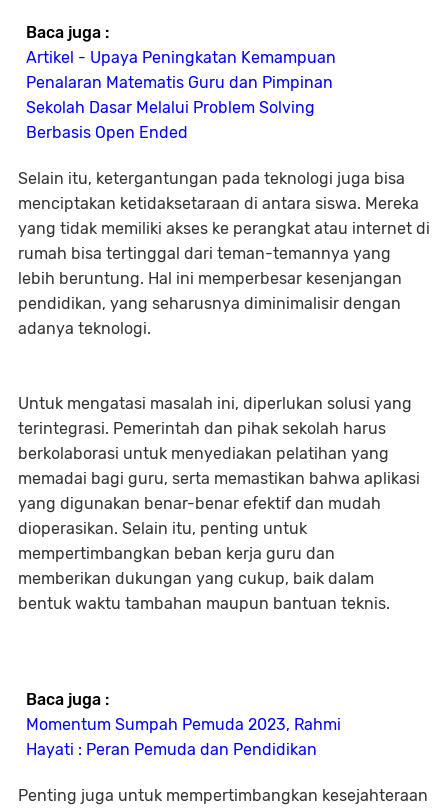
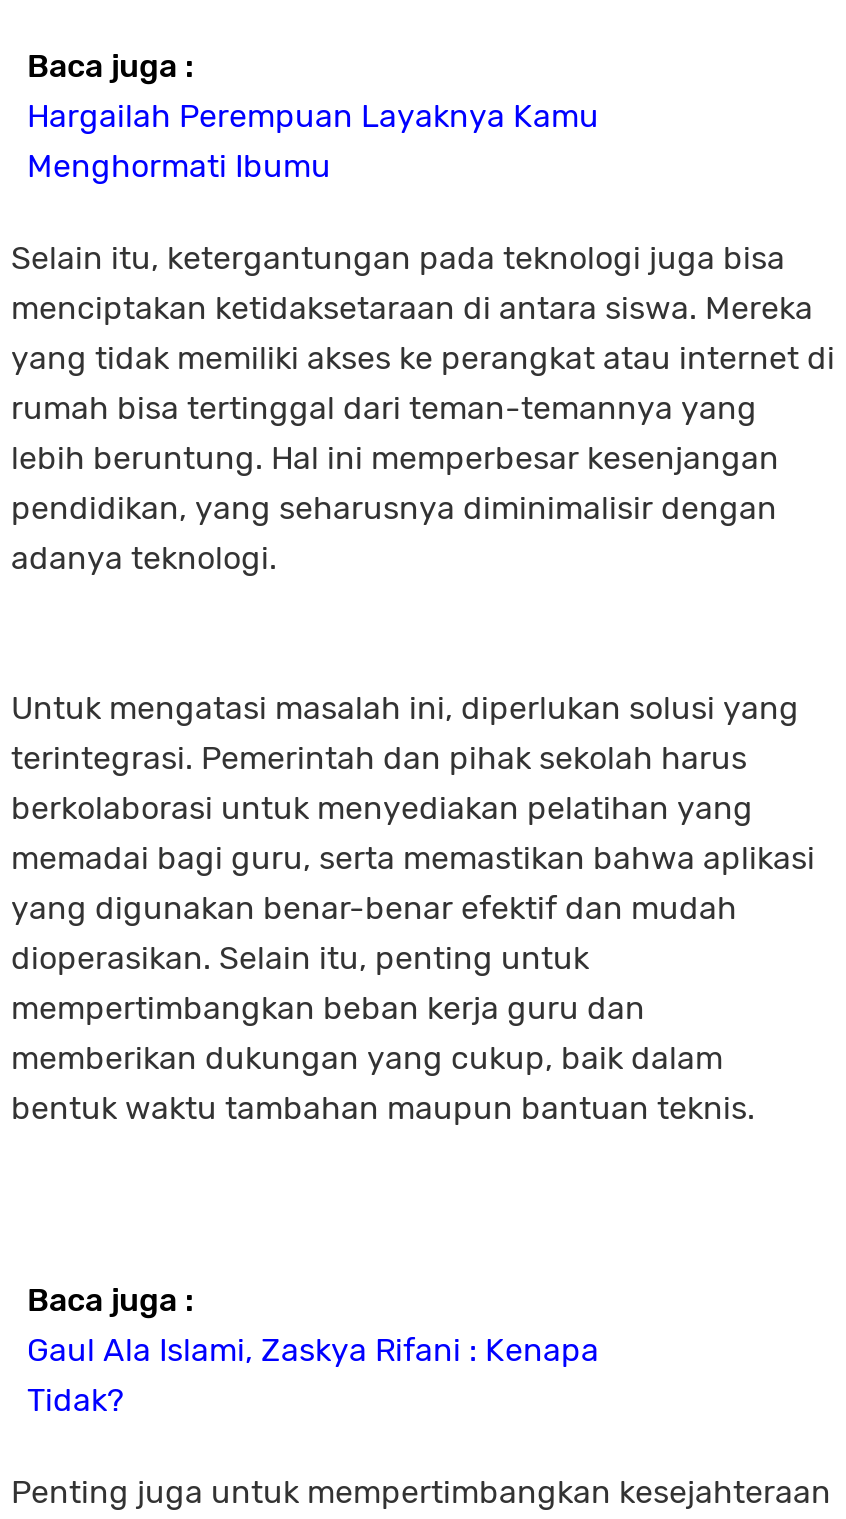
[26,48,336,142] Artikel - Upaya Peningkatan Kemampuan | Penalaran Matematis Guru dan Pimpinan | Sekolah Dasar Melalui Problem Solving | Berbasis Open Ended -> [27,98,599,186] Hargailah Perempuan Layaknya Kamu | Menghormati Ibumu
[26,715,341,759] Momentum Sumpah Pemuda 2023, Rahmi | Hayati : Peran Pemuda dan Pendidikan -> [27,1332,599,1420] Gaul Ala Islami, Zaskya Rifani : Kenapa | Tidak?

